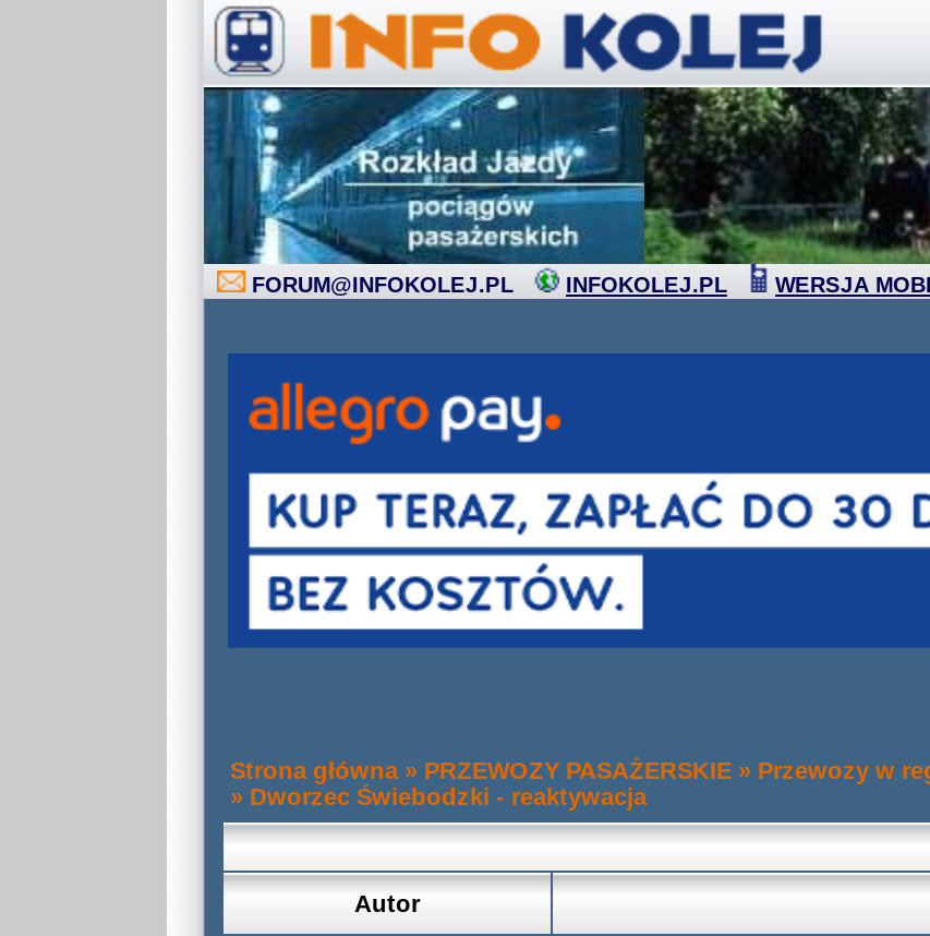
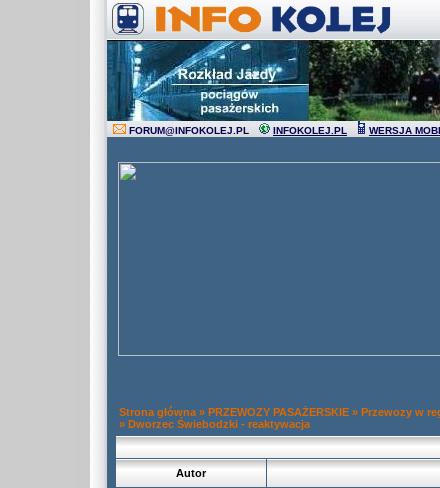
[228,353,923,648] [image] -> none

